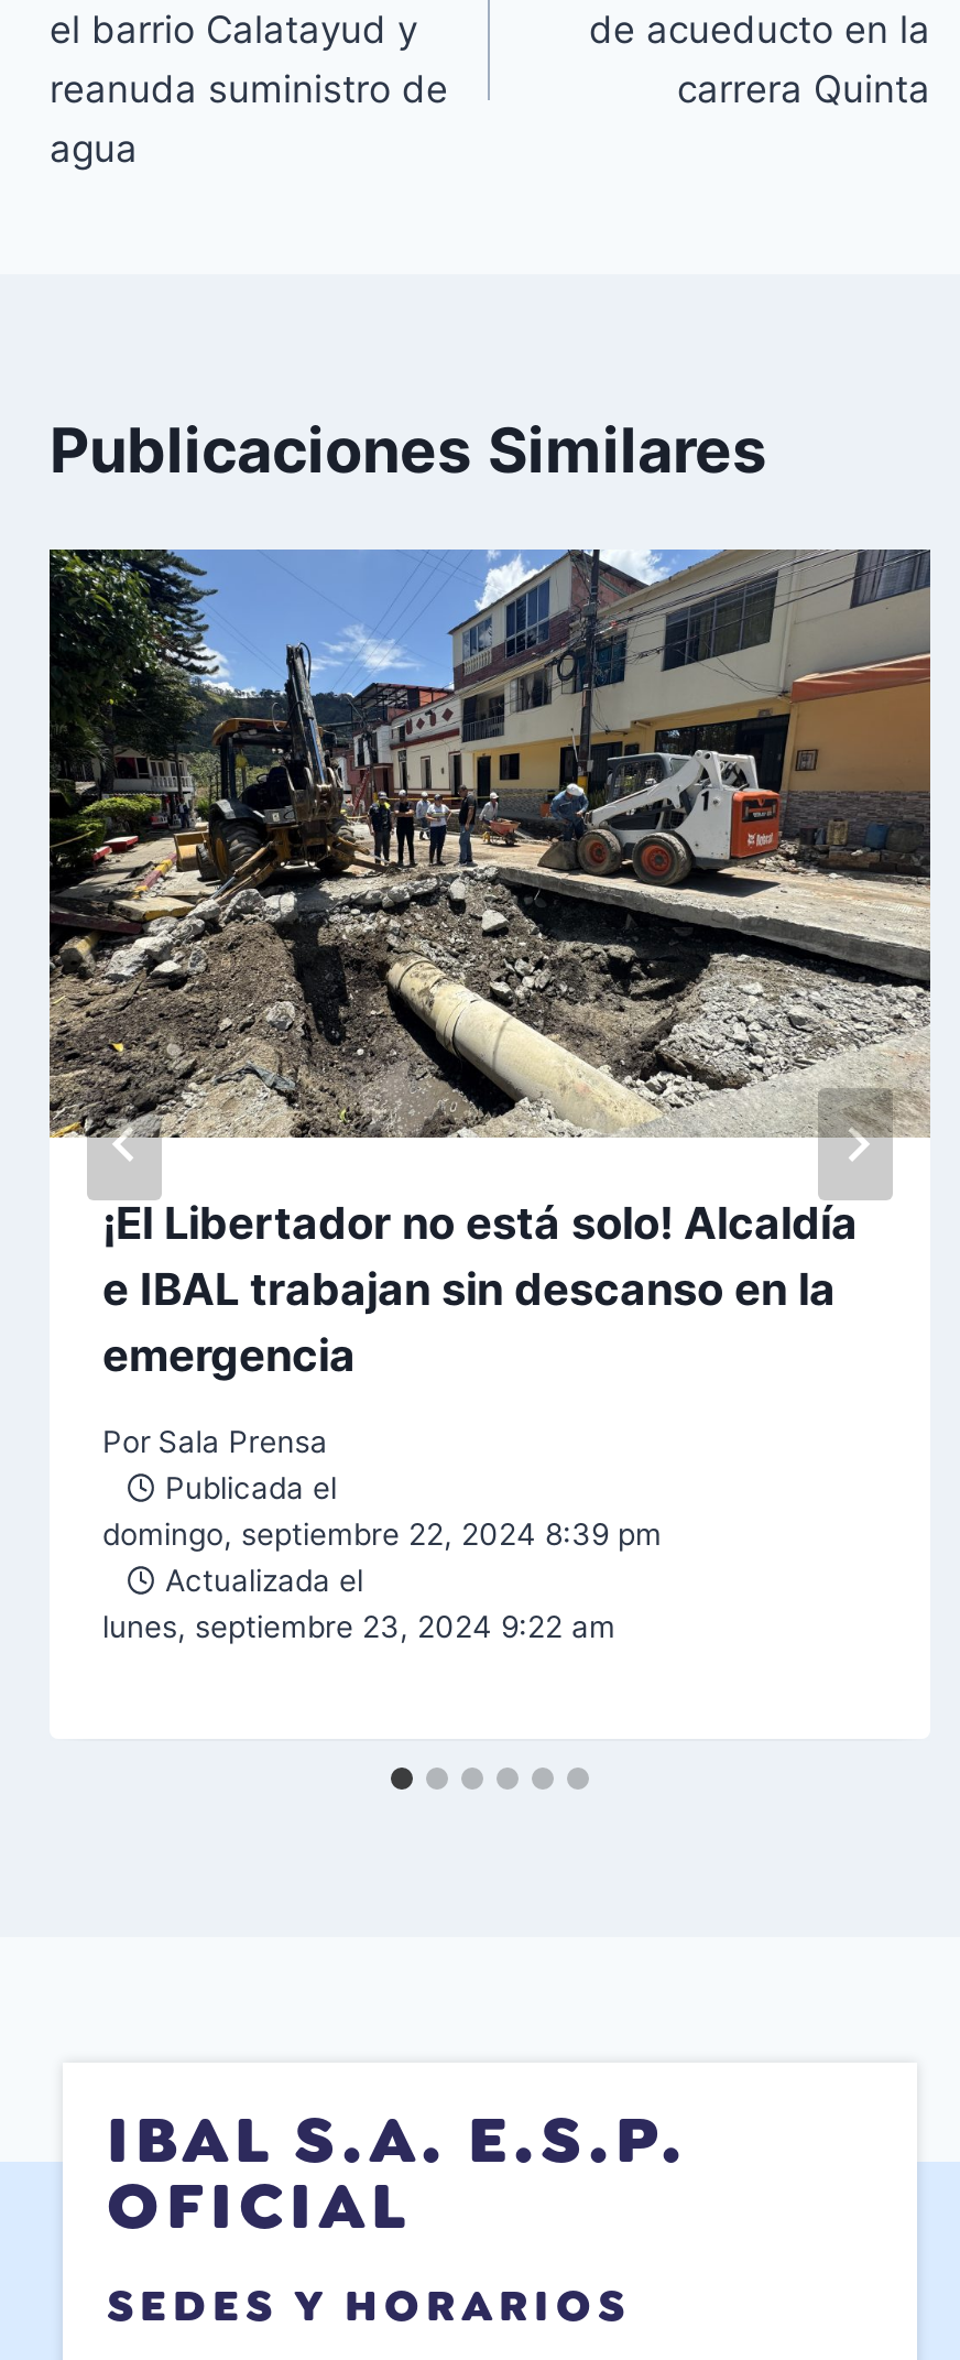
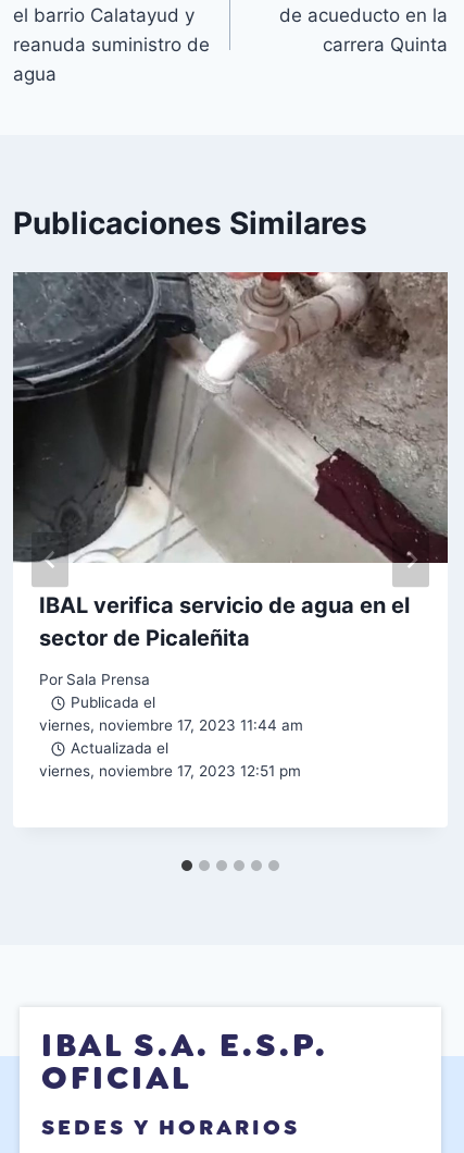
[47,548,930,1383] [image] | ¡El Libertador no está solo! Alcaldía | e IBAL trabajan sin descanso en la | emergencia -> [12,271,449,651] [image] | IBAL verifica servicio de agua en el | sector de Picaleñita
moved [102,1423,337,1505] -> [39,671,155,711]: Por Sala Prensa | Publicada el
[102,1516,662,1551] domingo, septiembre 22, 2024 8:39 pm -> [39,717,303,734] viernes, noviembre 17, 2023 11:44 am
moved [165,1562,363,1597] -> [70,739,168,757]: Actualizada el
[102,1608,615,1644] lunes, septiembre 23, 2024 9:22 am -> [39,762,301,780] viernes, noviembre 17, 2023 12:51 pm

